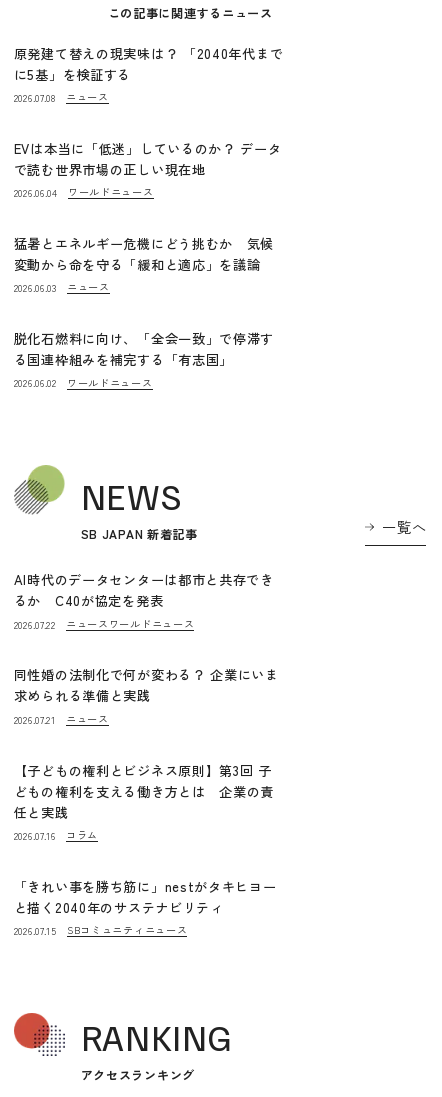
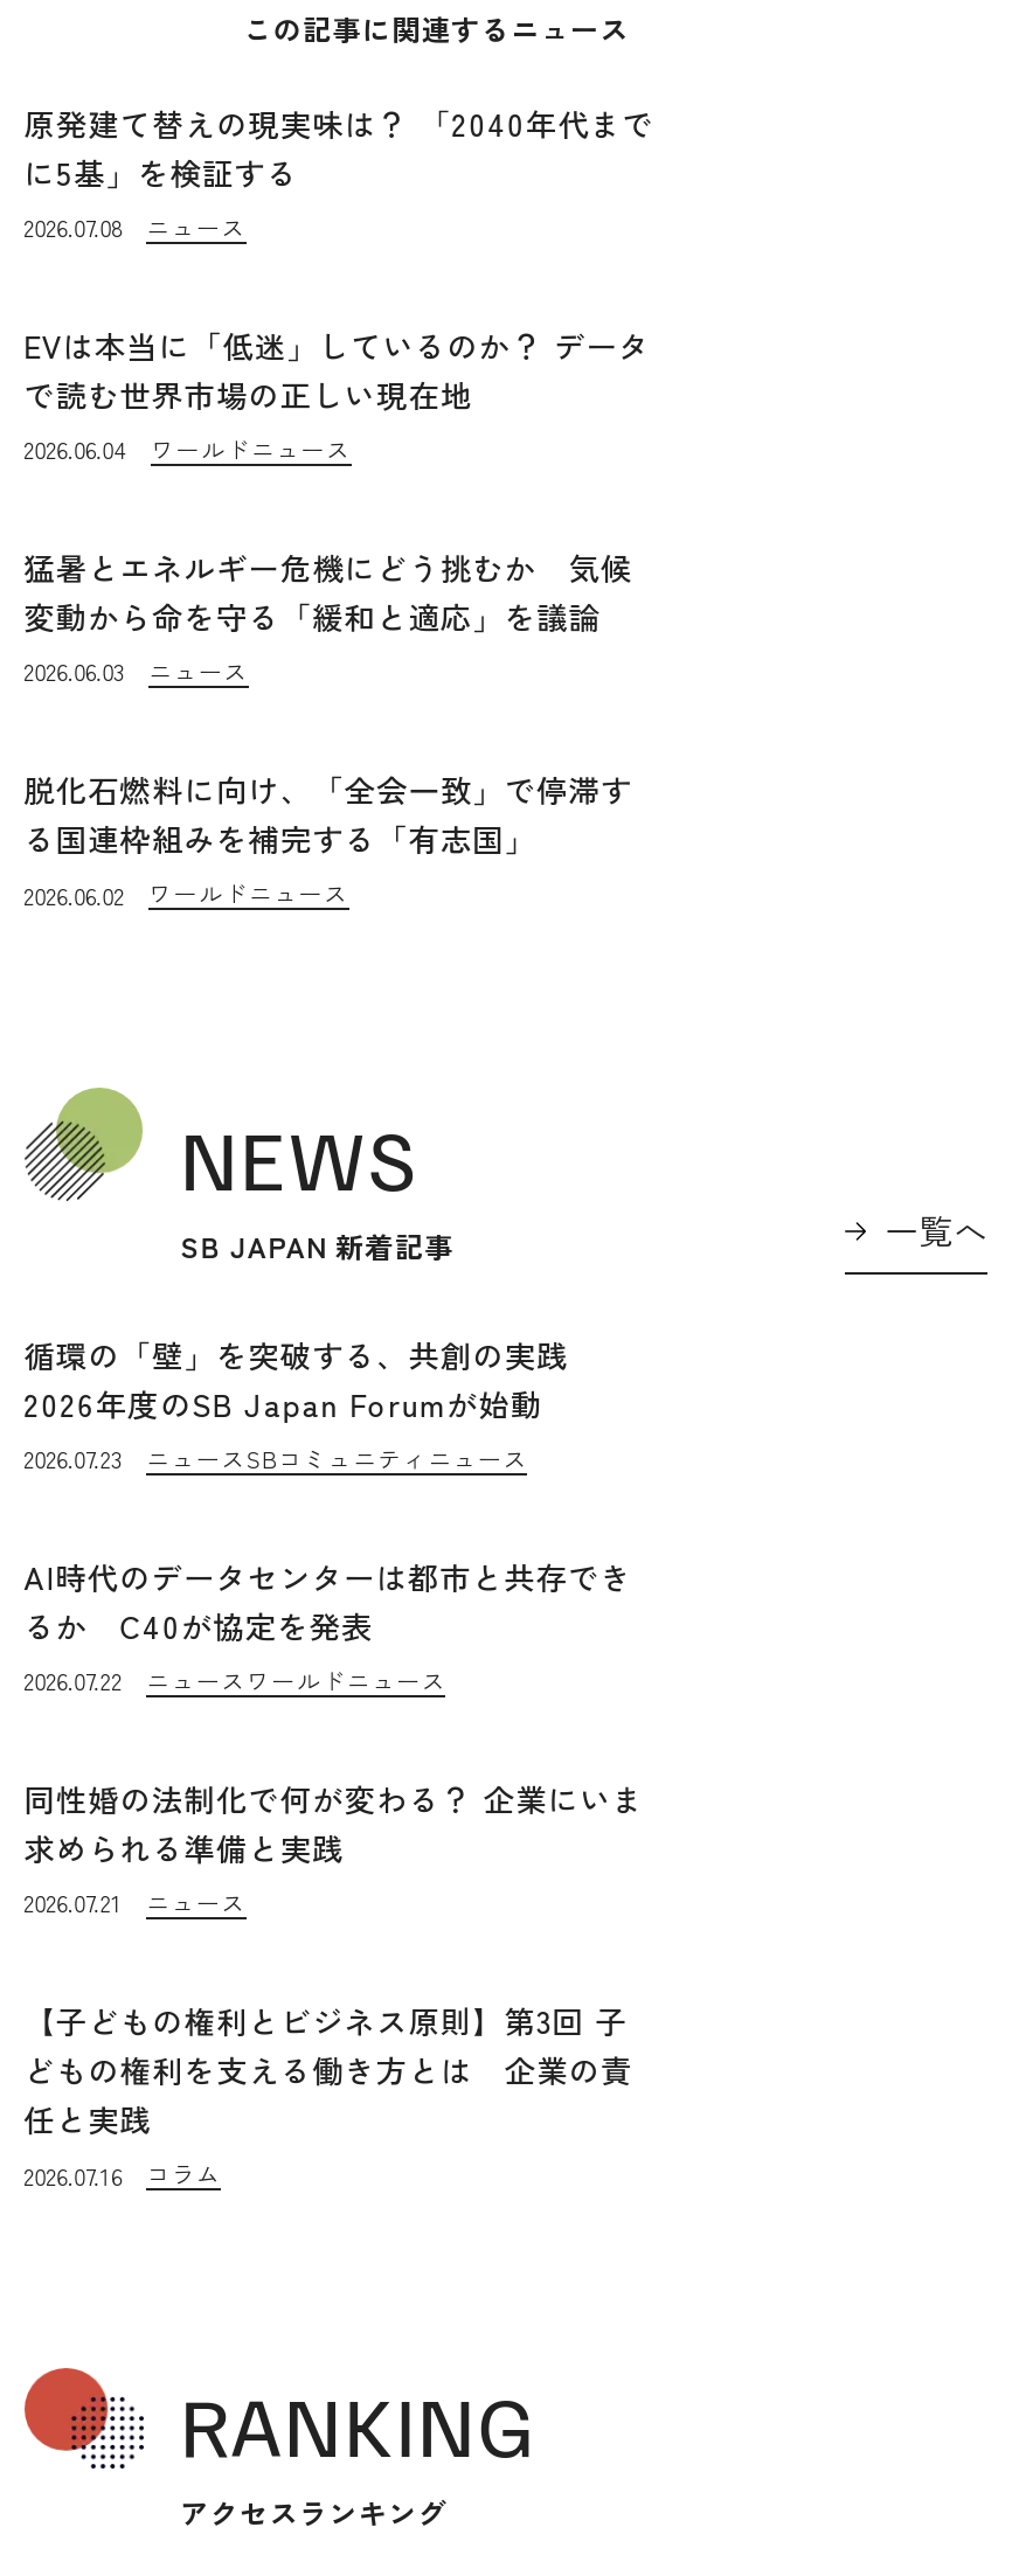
none -> [24,1333,601,1476] 循環の「壁」を突破する、共創の実践 | 2026年度のSB Japan Forumが始動 | 2026.07.23 | ニュースSBコミュニティニュース
moved [14,570,279,843] -> [24,1555,644,2192]: AI時代のデータセンターは都市と共存でき | るか C40が協定を発表 | 2026.07.22 | ... | 2026.07.16 | コラム
[14,877,277,938] 「きれい事を勝ち筋に」nestがタキヒヨー | と描く2040年のサステナビリティ | 2026.07.15 | SBコミュニティニュース -> none

